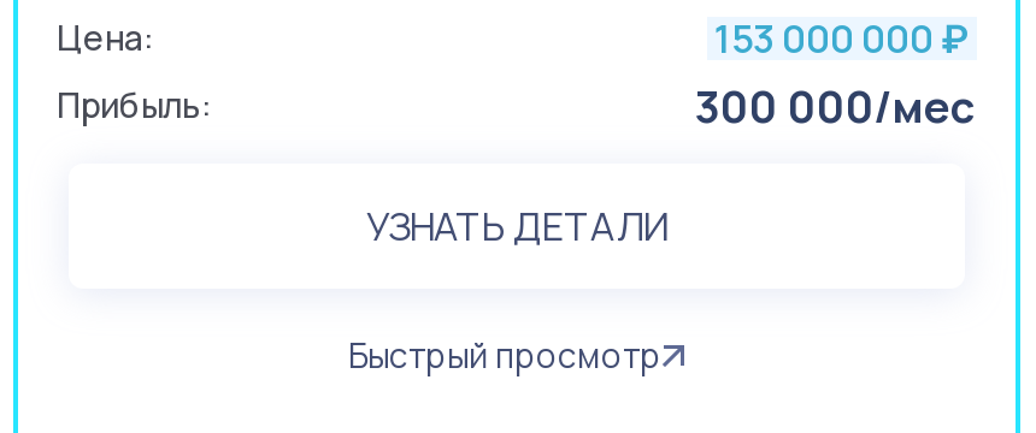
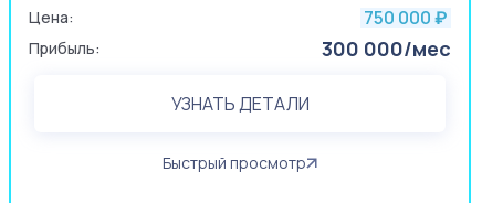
[714,12,970,65] 153 000 000 ₽ -> [364,6,448,30] 750 000 ₽

